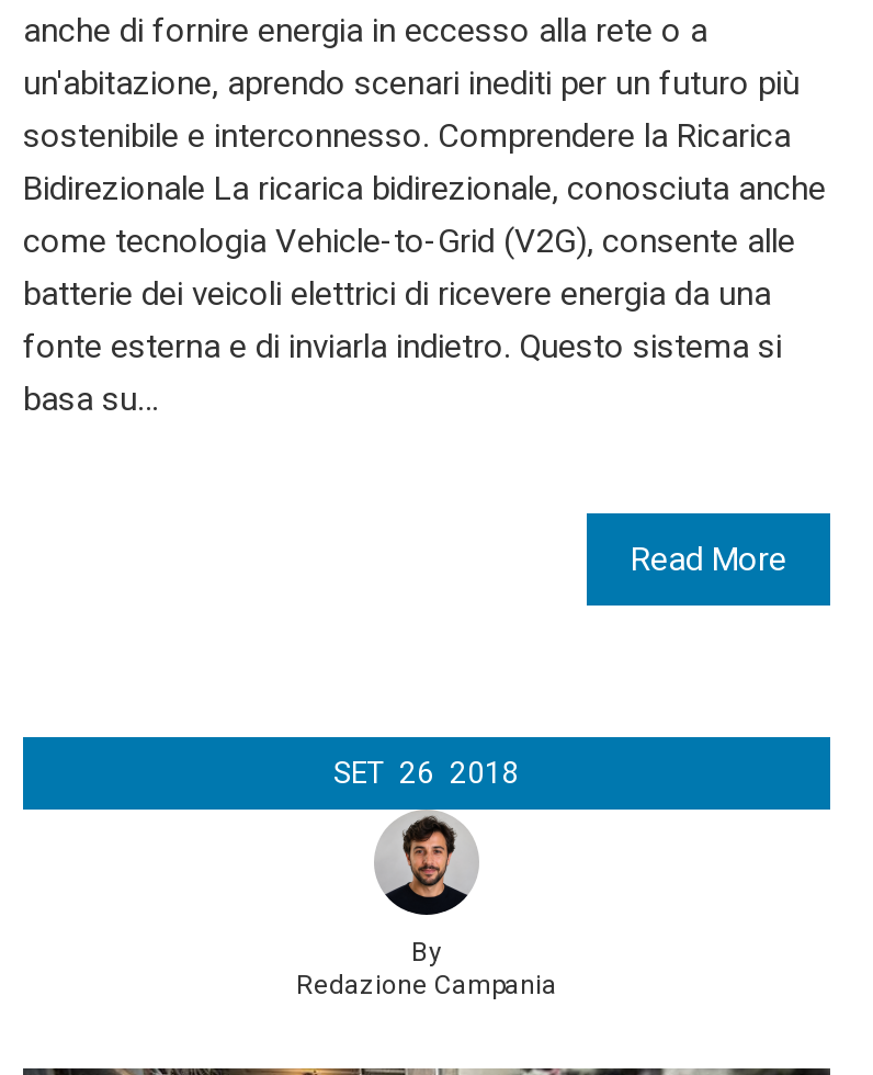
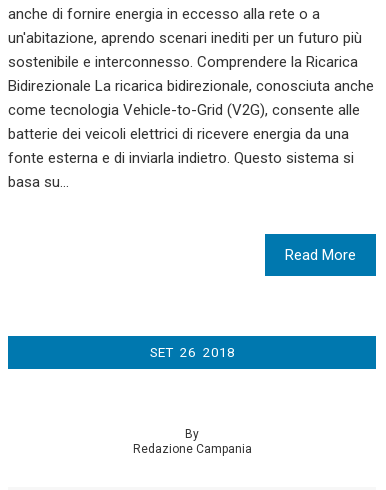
[374,810,479,917] [image] -> none

